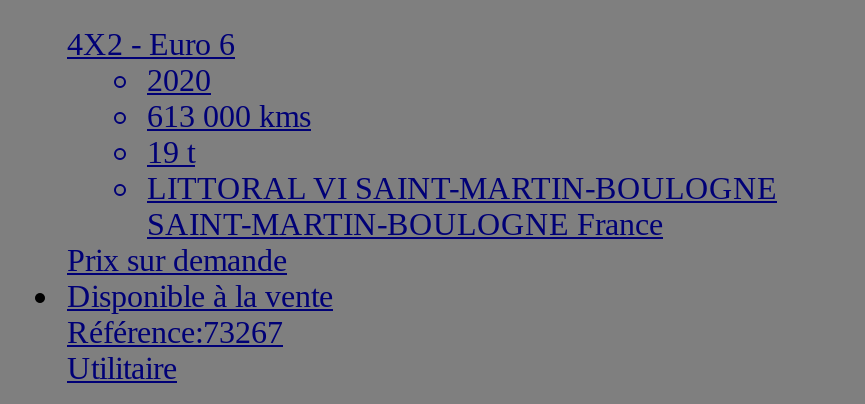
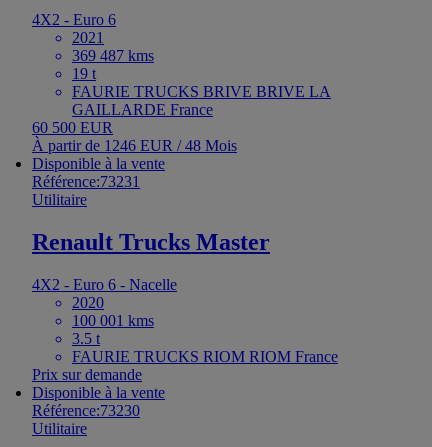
[147,63,211,97] 2020 -> [72,29,104,46] 2021
[147,99,311,133] 613 000 kms -> [72,47,154,64] 369 487 kms
[147,171,777,241] LITTORAL VI SAINT-MARTIN-BOULOGNE | SAINT-MARTIN-BOULOGNE France -> [32,83,338,365] FAURIE TRUCKS BRIVE BRIVE LA | GAILLARDE France | 60 500 EUR | À partir de 1246 EUR / 48 Mois | Disponible à la vente | Référence:73231 | Utilitaire | Renault Trucks Master | 4X2 - Euro 6 - Nacelle | 2020 | 100 001 kms | 3.5 t | FAURIE TRUCKS RIOM RIOM France
[67,315,283,349] Référence:73267 -> [32,402,140,419] Référence:73230

